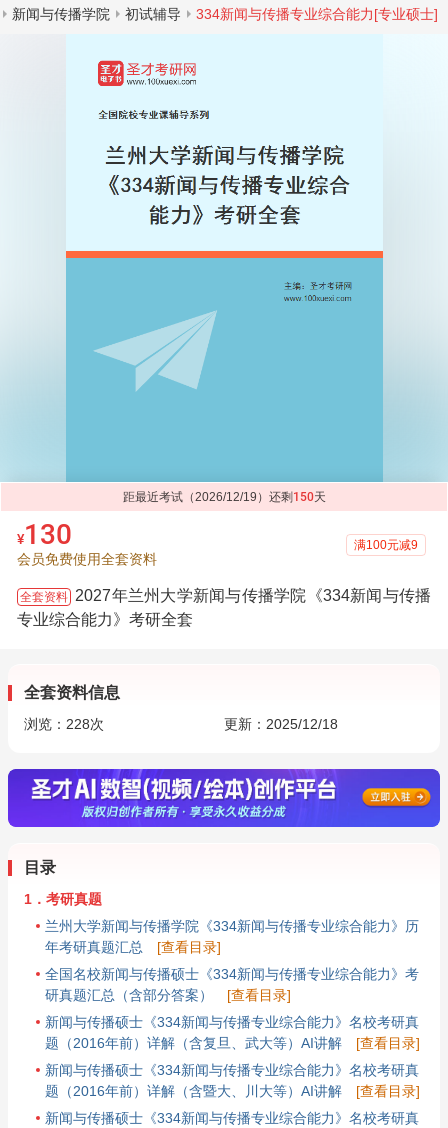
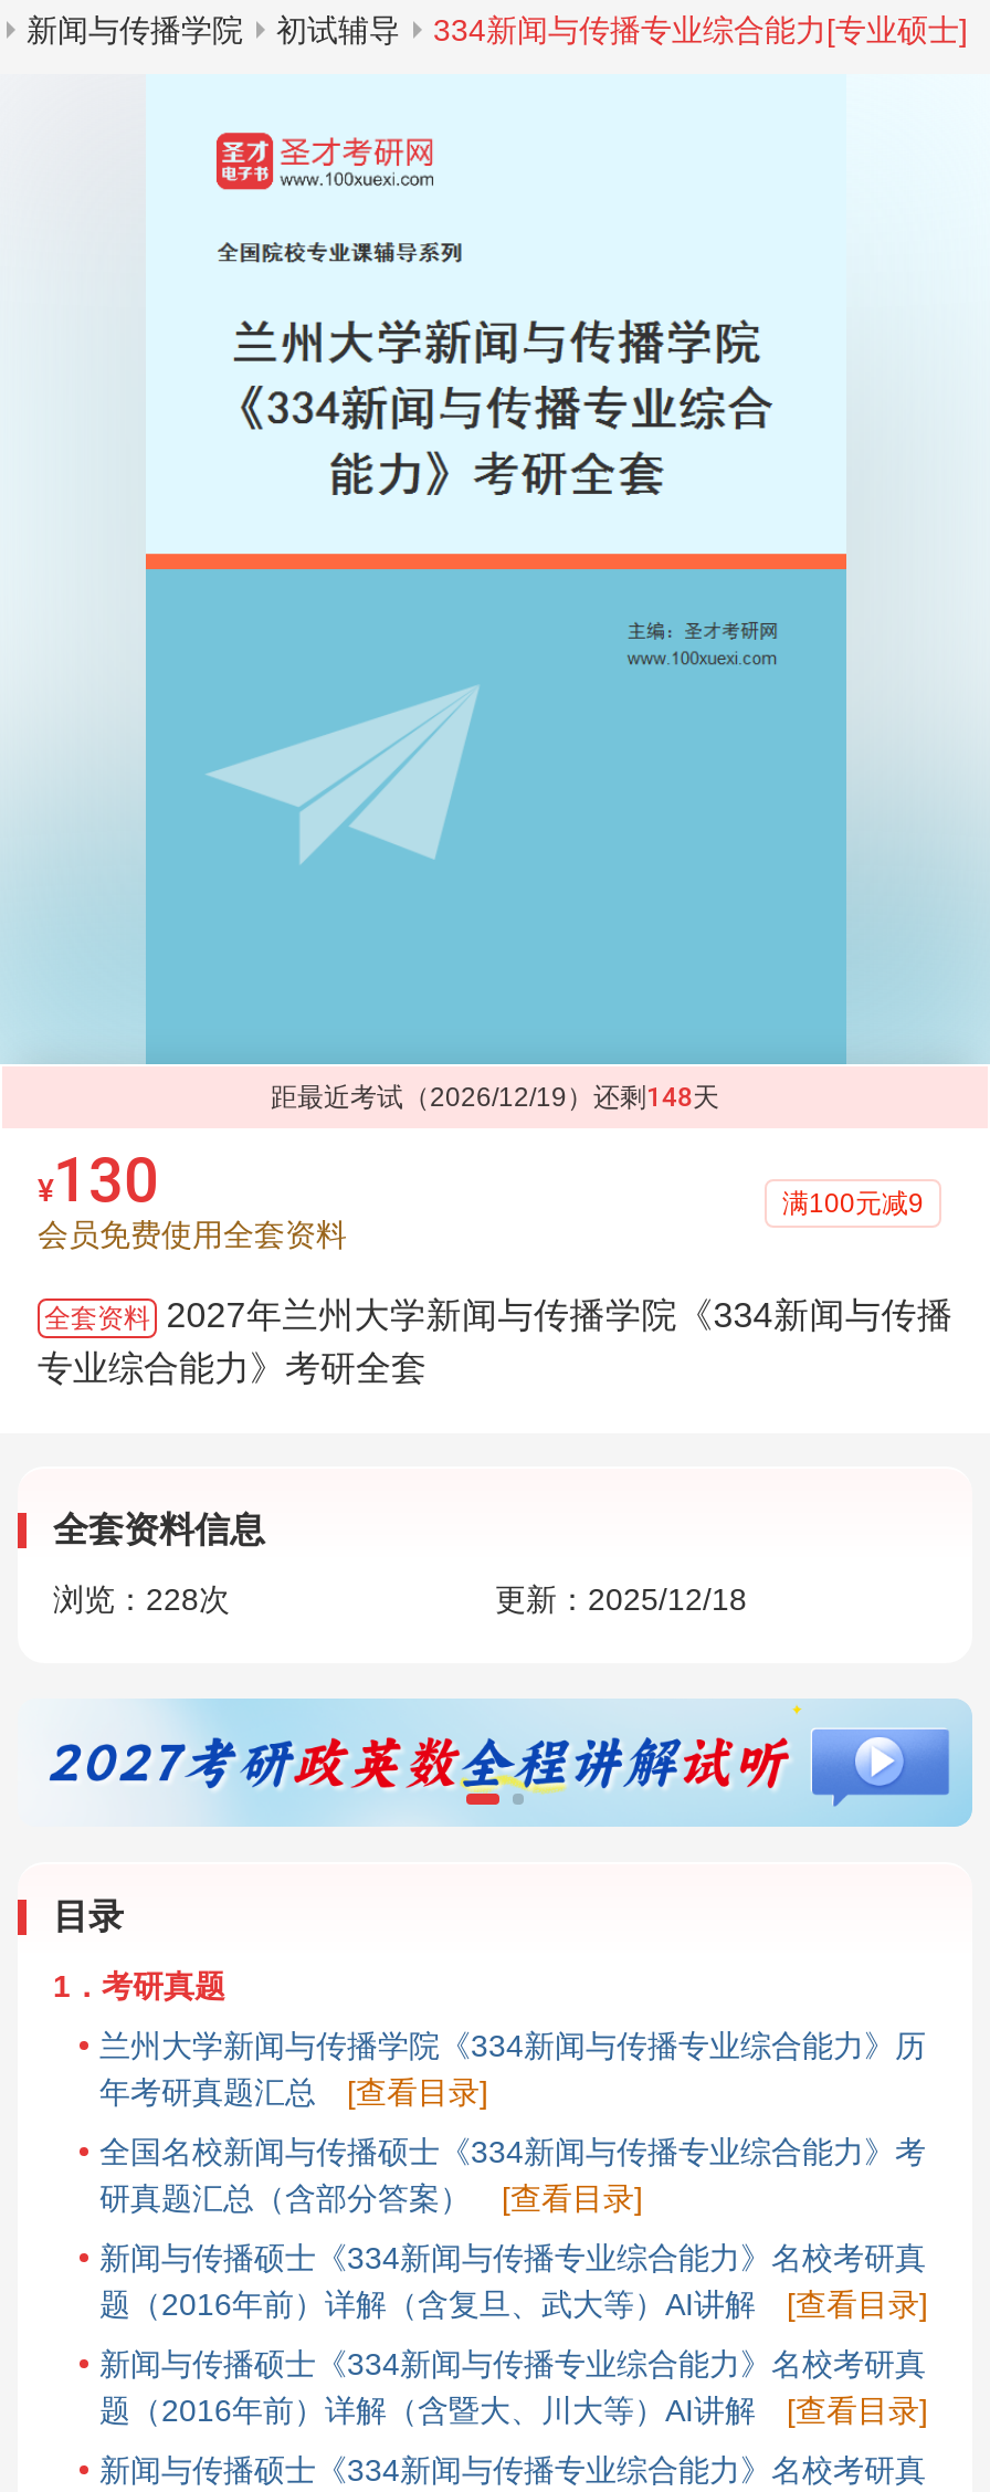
[122,490,325,504] 距最近考试（2026/12/19）还剩150天 -> [271,1082,719,1113] 距最近考试（2026/12/19）还剩148天
[7,768,441,828] [image] -> [18,1699,972,1827] [image]

